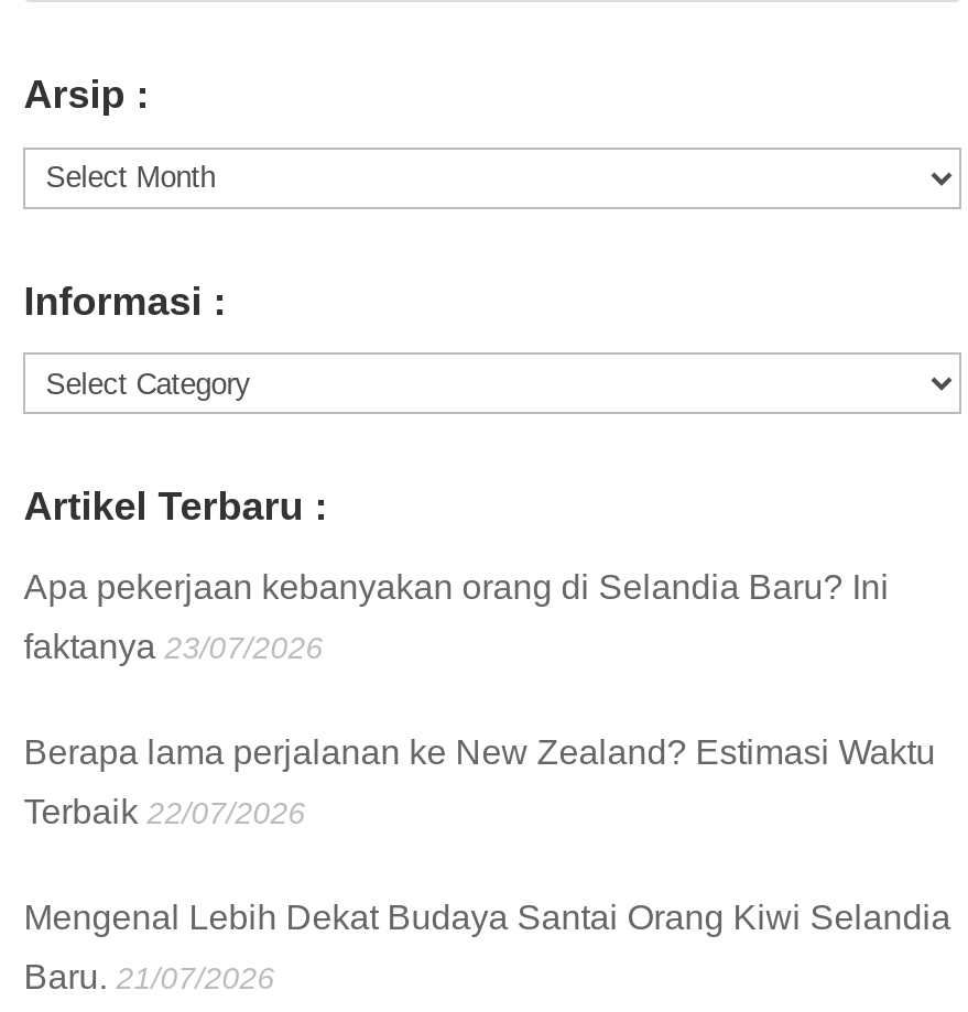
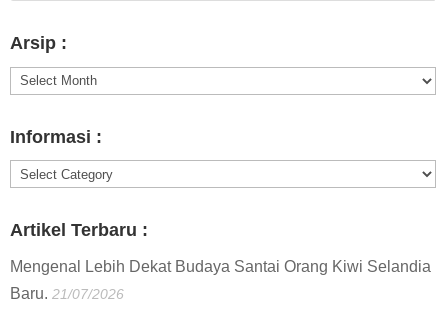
[24,569,935,831] Apa pekerjaan kebanyakan orang di Selandia Baru? Ini | faktanya 23/07/2026 | Berapa lama perjalanan ke New Zealand? Estimasi Waktu | Terbaik 22/07/2026 -> none

